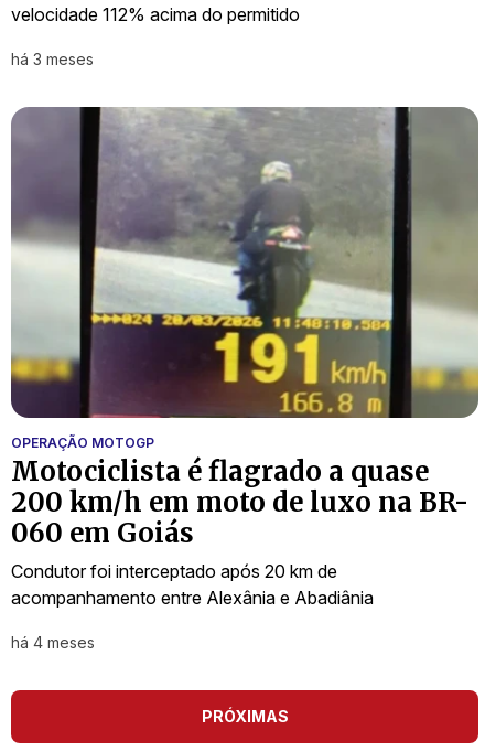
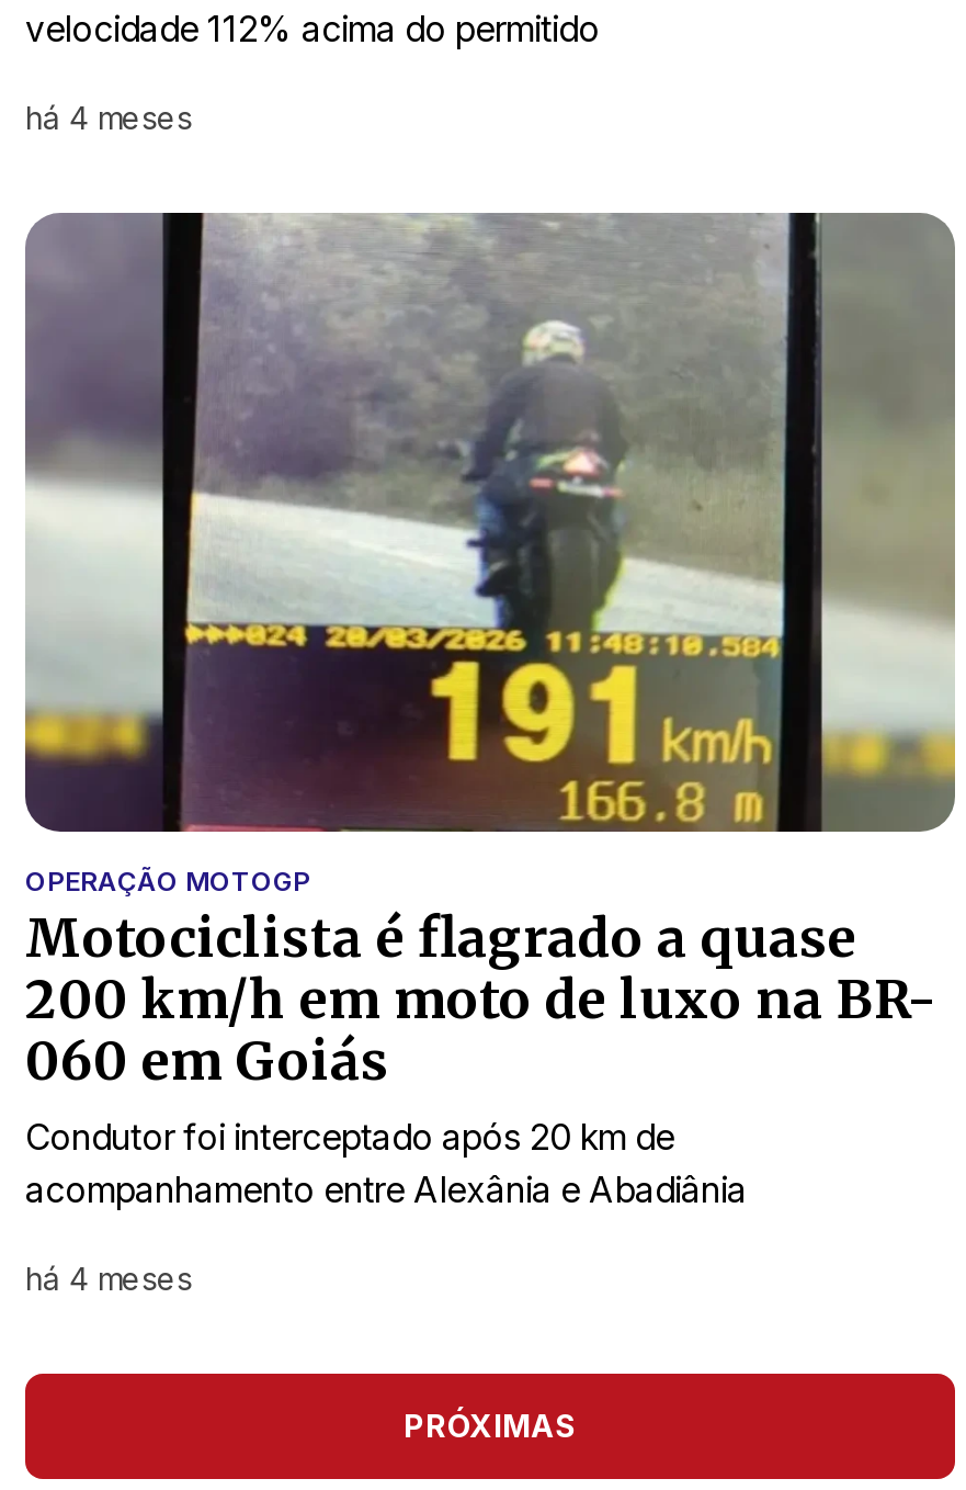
[11,49,94,68] há 3 meses -> [25,98,192,136] há 4 meses

